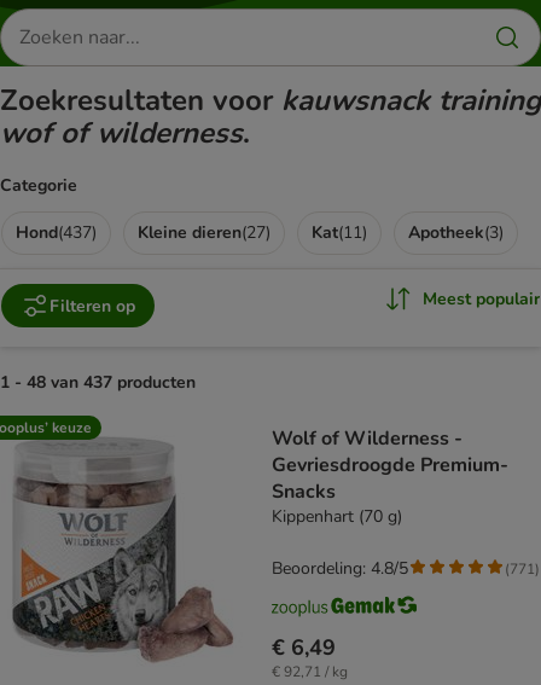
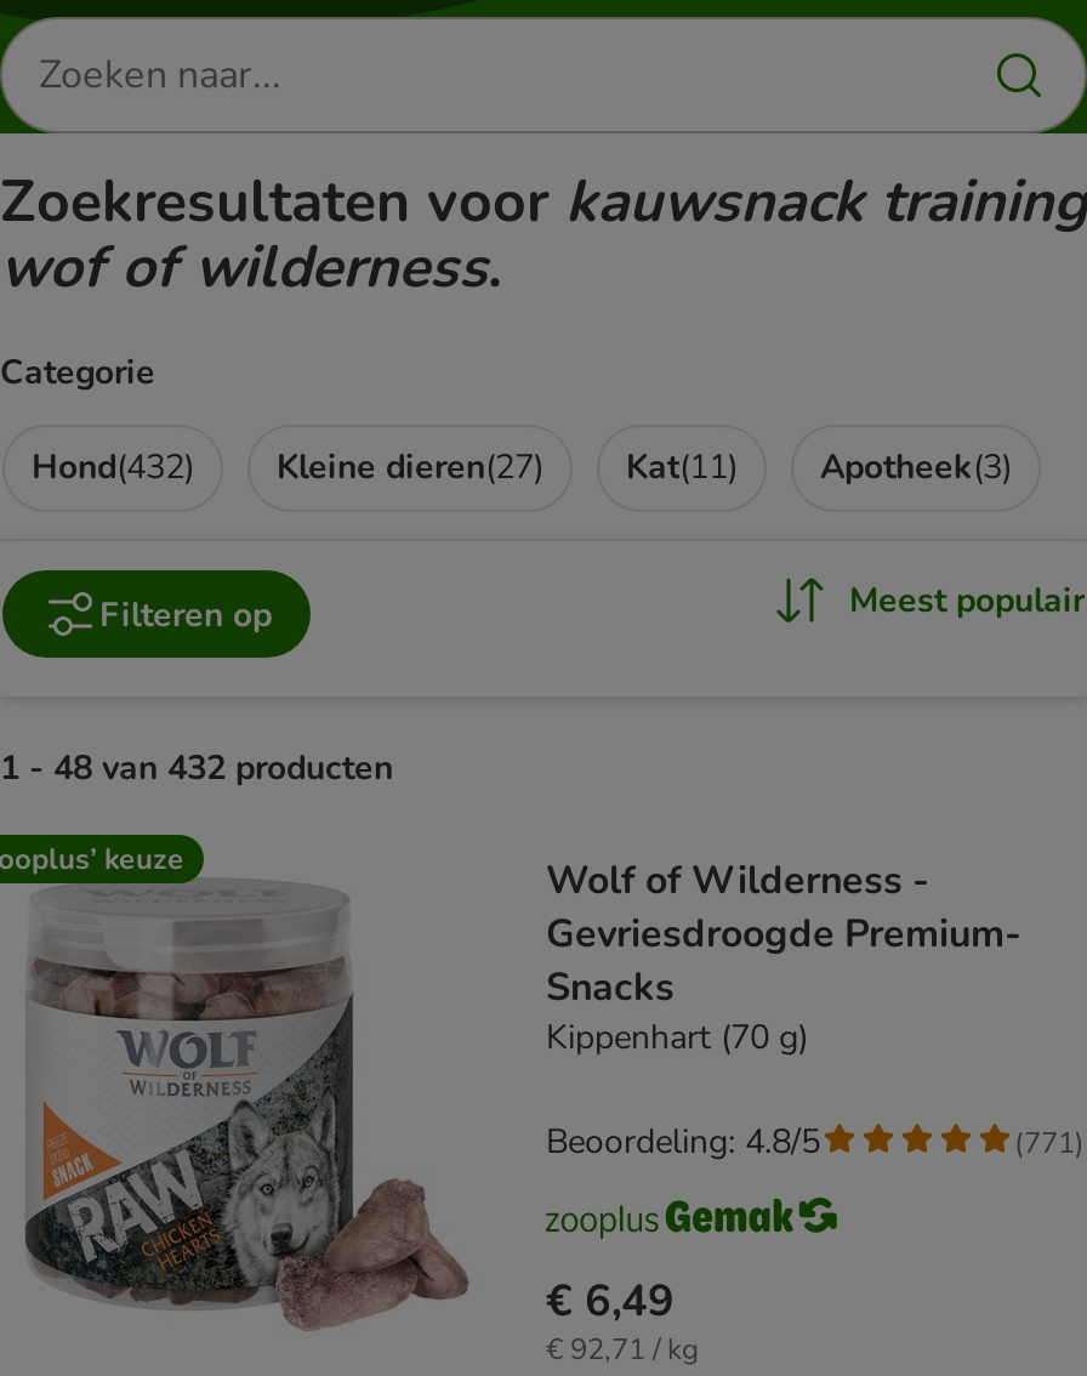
[16,221,504,244] Hond(437) Kleine dieren(27) Kat(11) Apotheek(3) -> [32,444,1012,490] Hond(432) Kleine dieren(27) Kat(11) Apotheek(3)
[0,371,196,394] 1 - 48 van 437 producten -> [0,745,393,791] 1 - 48 van 432 producten

